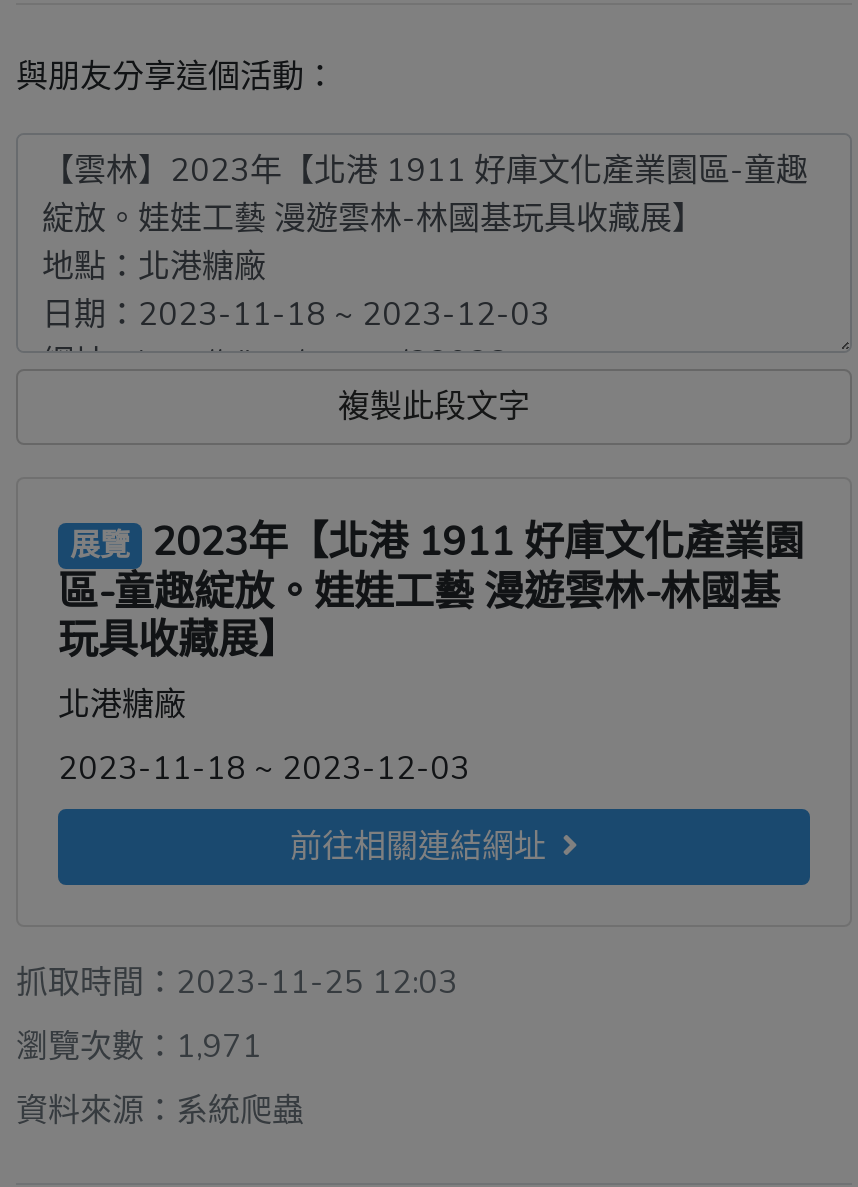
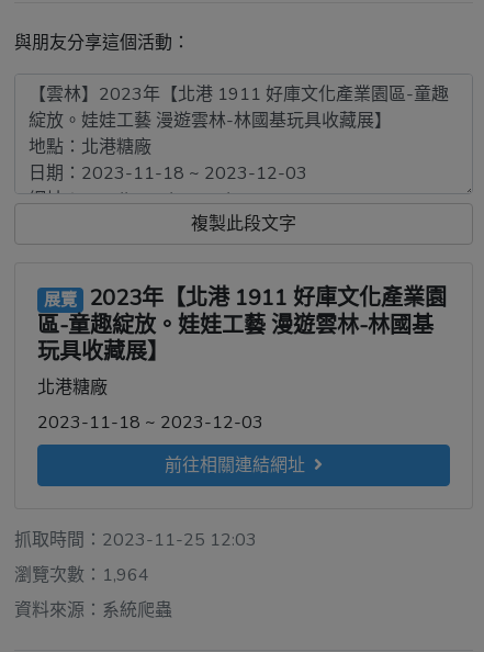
[16,1025,262,1069] 瀏覽次數：1,971 -> [14,563,149,587] 瀏覽次數：1,964

